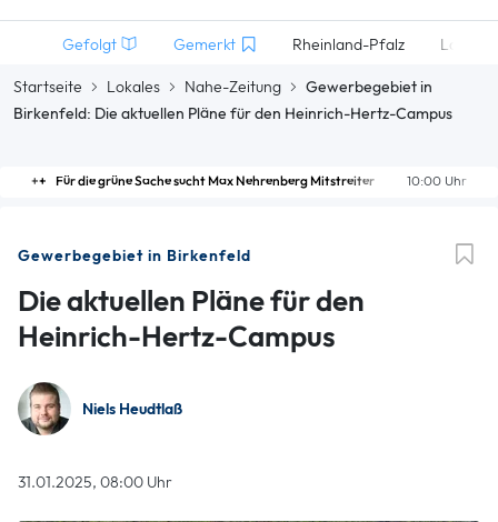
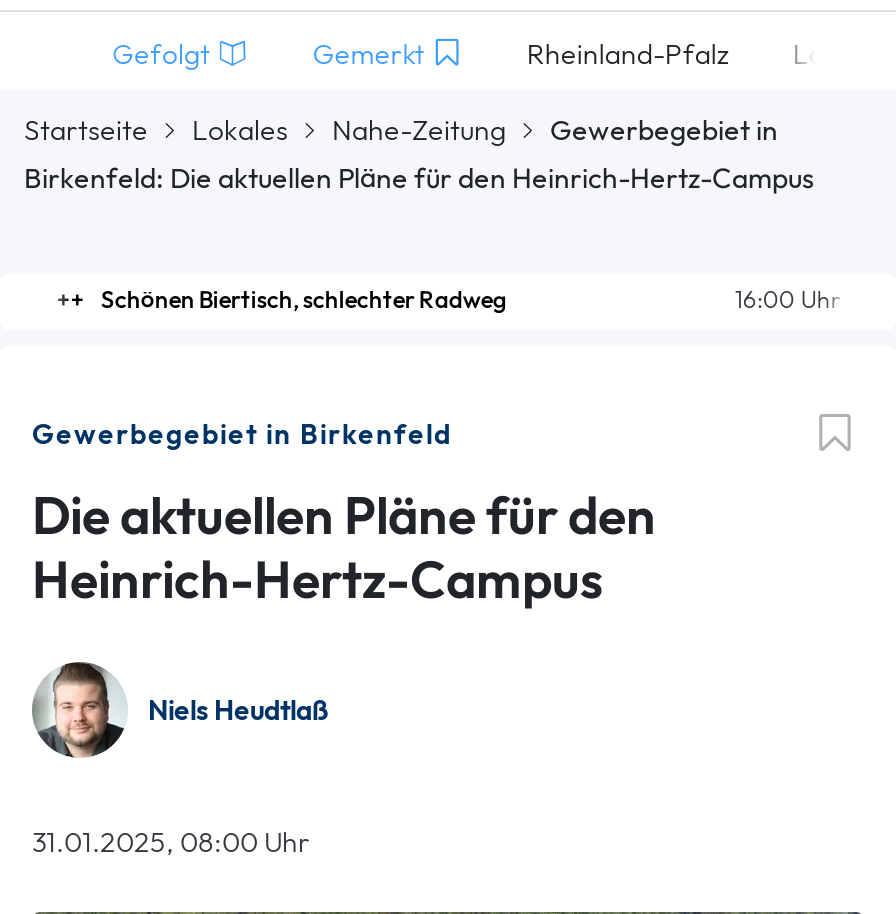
[56,172,467,190] 10:00 Uhr | Für die grüne Sache sucht Max Nehrenberg Mitstreiter -> [100,284,840,316] 16:00 Uhr | Schönen Biertisch, schlechter Radweg

